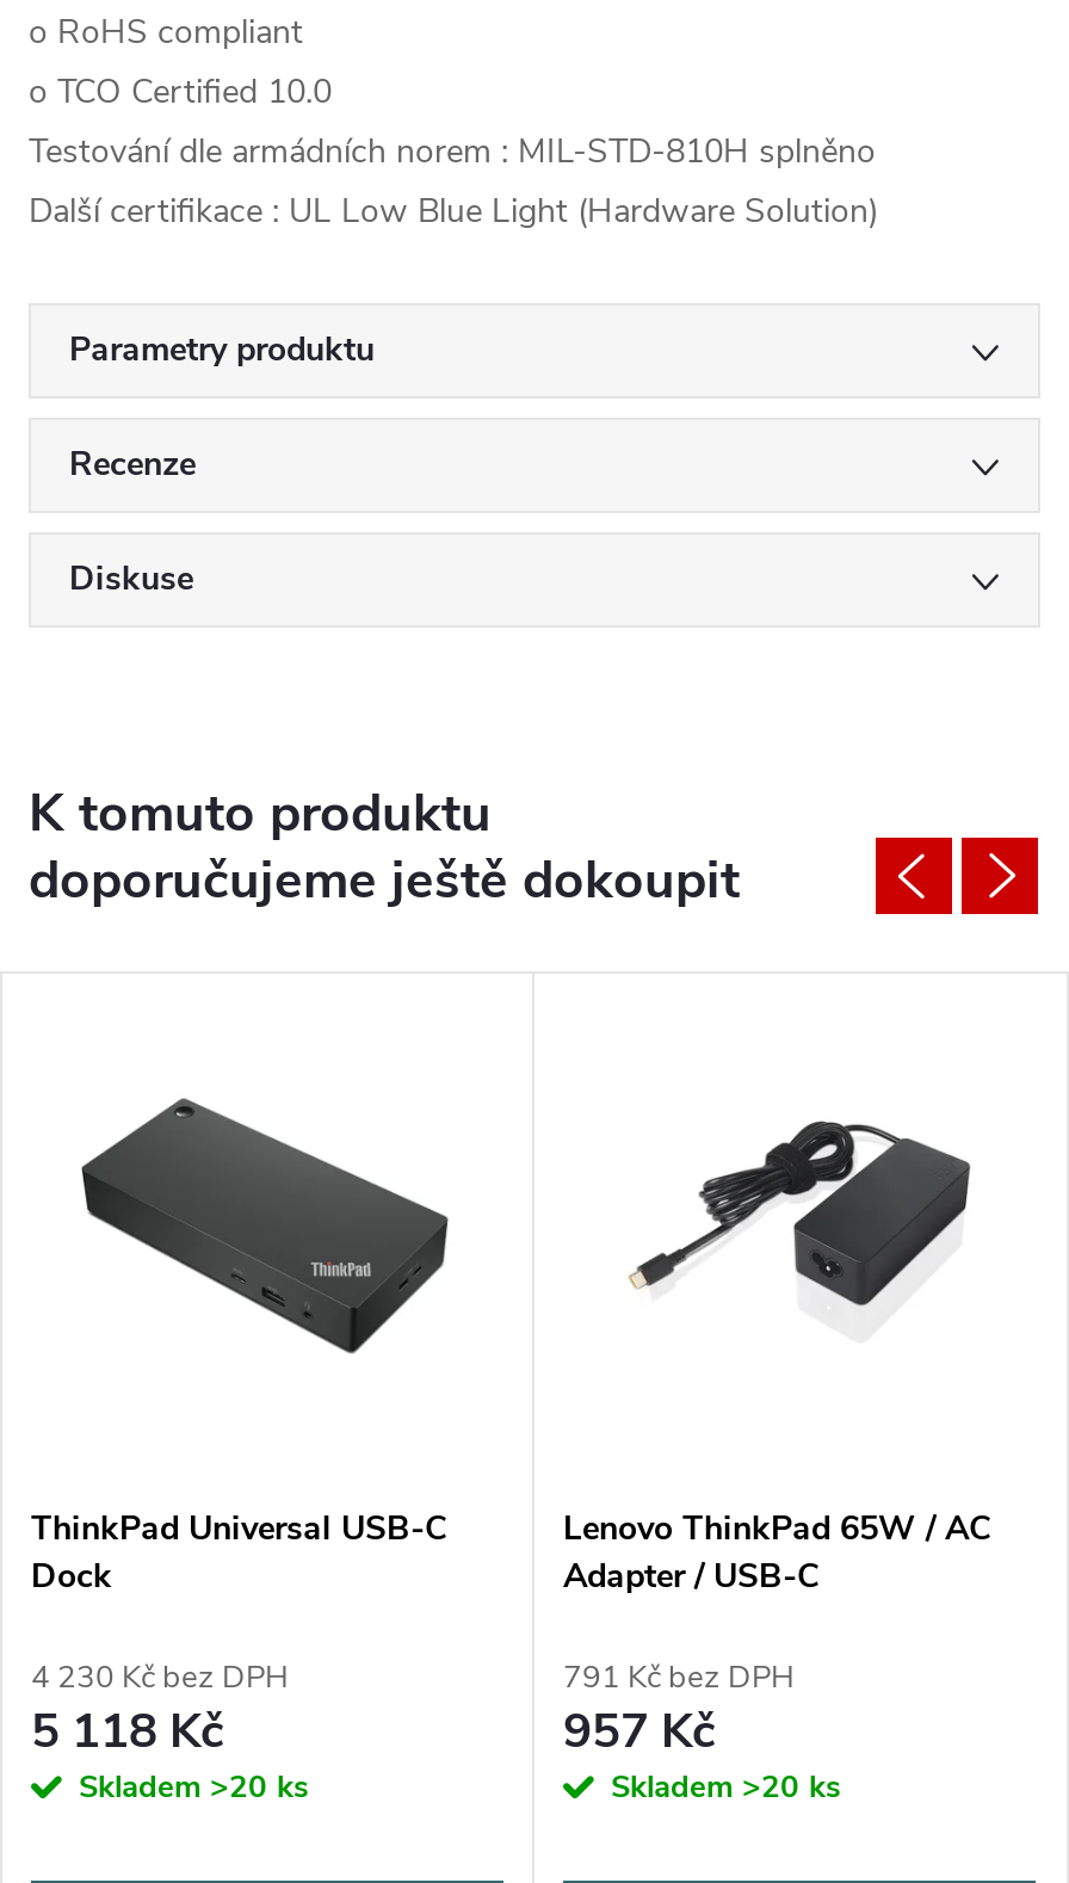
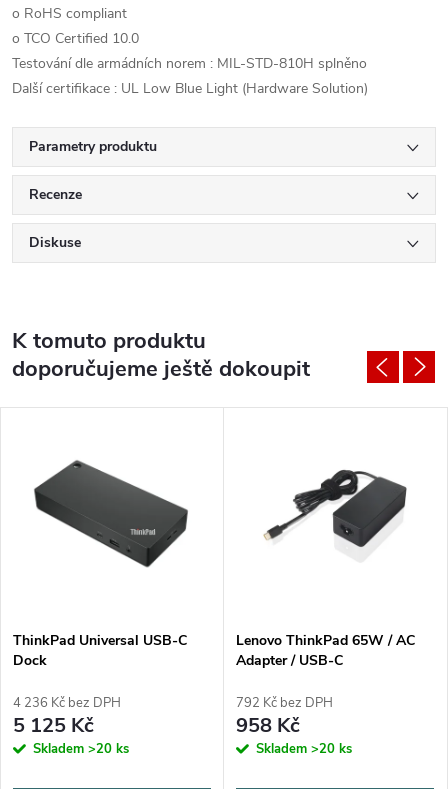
[31,1656,289,1699] 4 230 Kč bez DPH -> [13,694,121,712] 4 236 Kč bez DPH
[563,1656,795,1699] 791 Kč bez DPH -> [236,694,333,712] 792 Kč bez DPH
[31,1700,224,1764] 5 118 Kč -> [13,712,94,739] 5 125 Kč
[563,1700,716,1764] 957 Kč -> [236,712,300,739] 958 Kč

